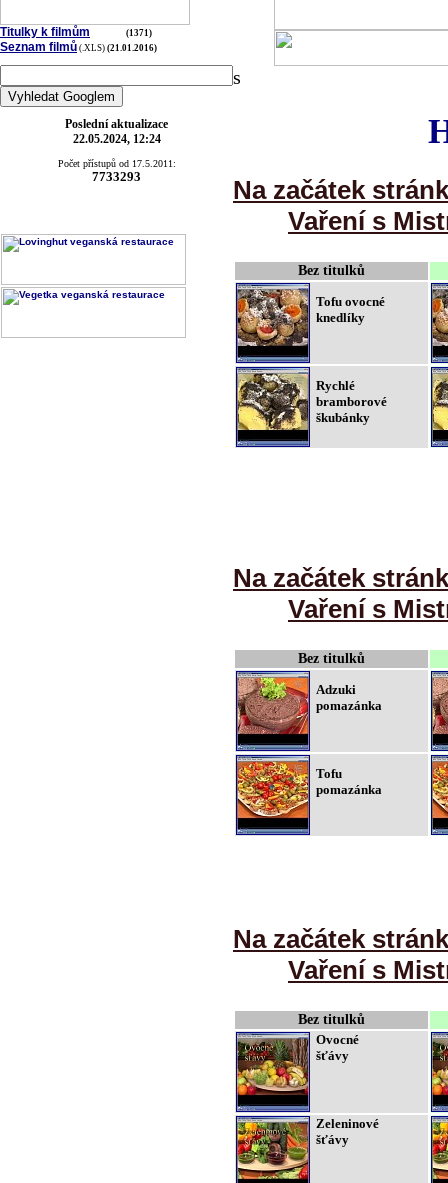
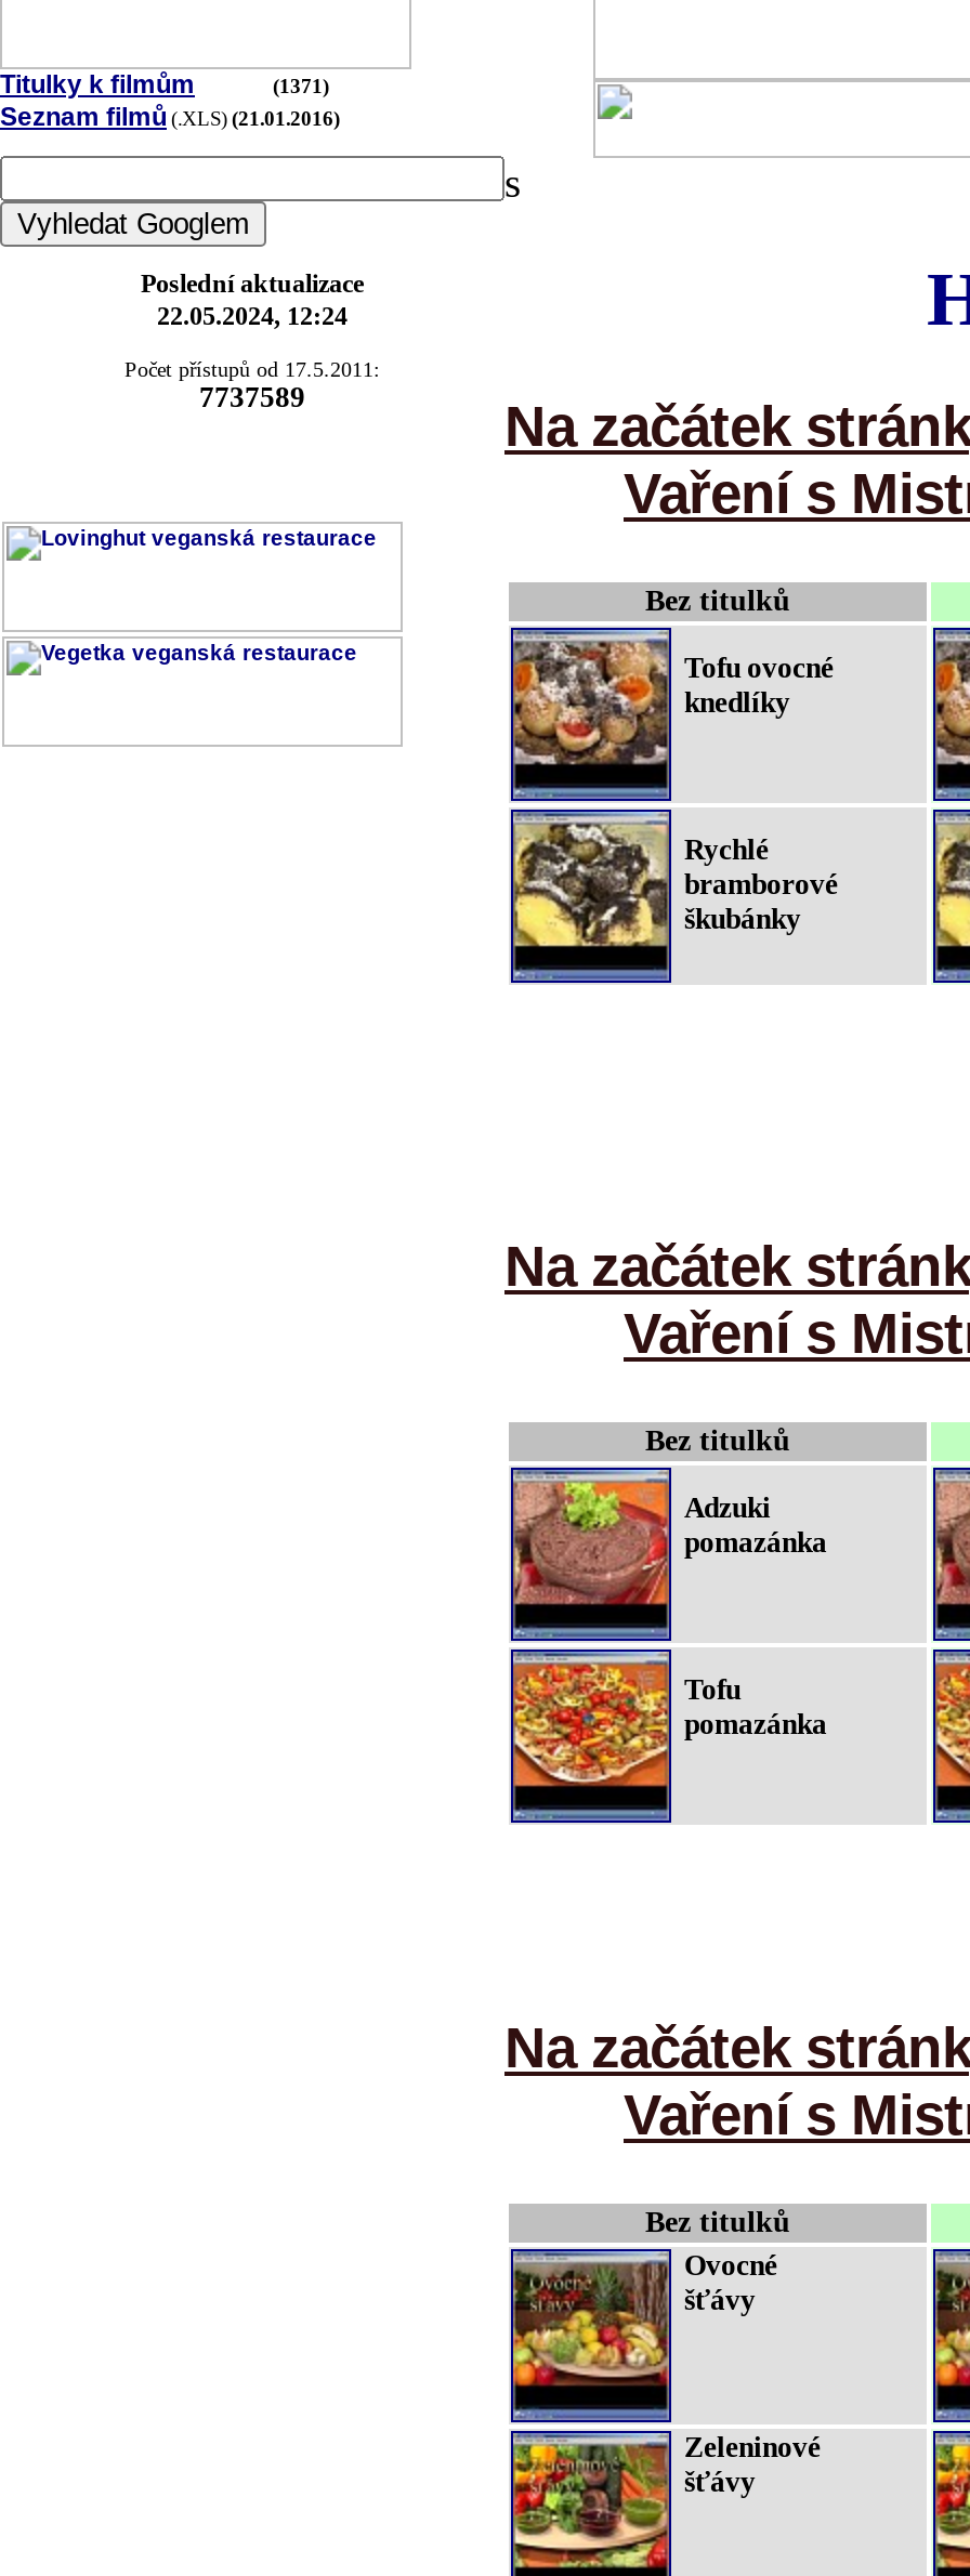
[92,169,141,184] 7733293 -> [199,381,305,413] 7737589

